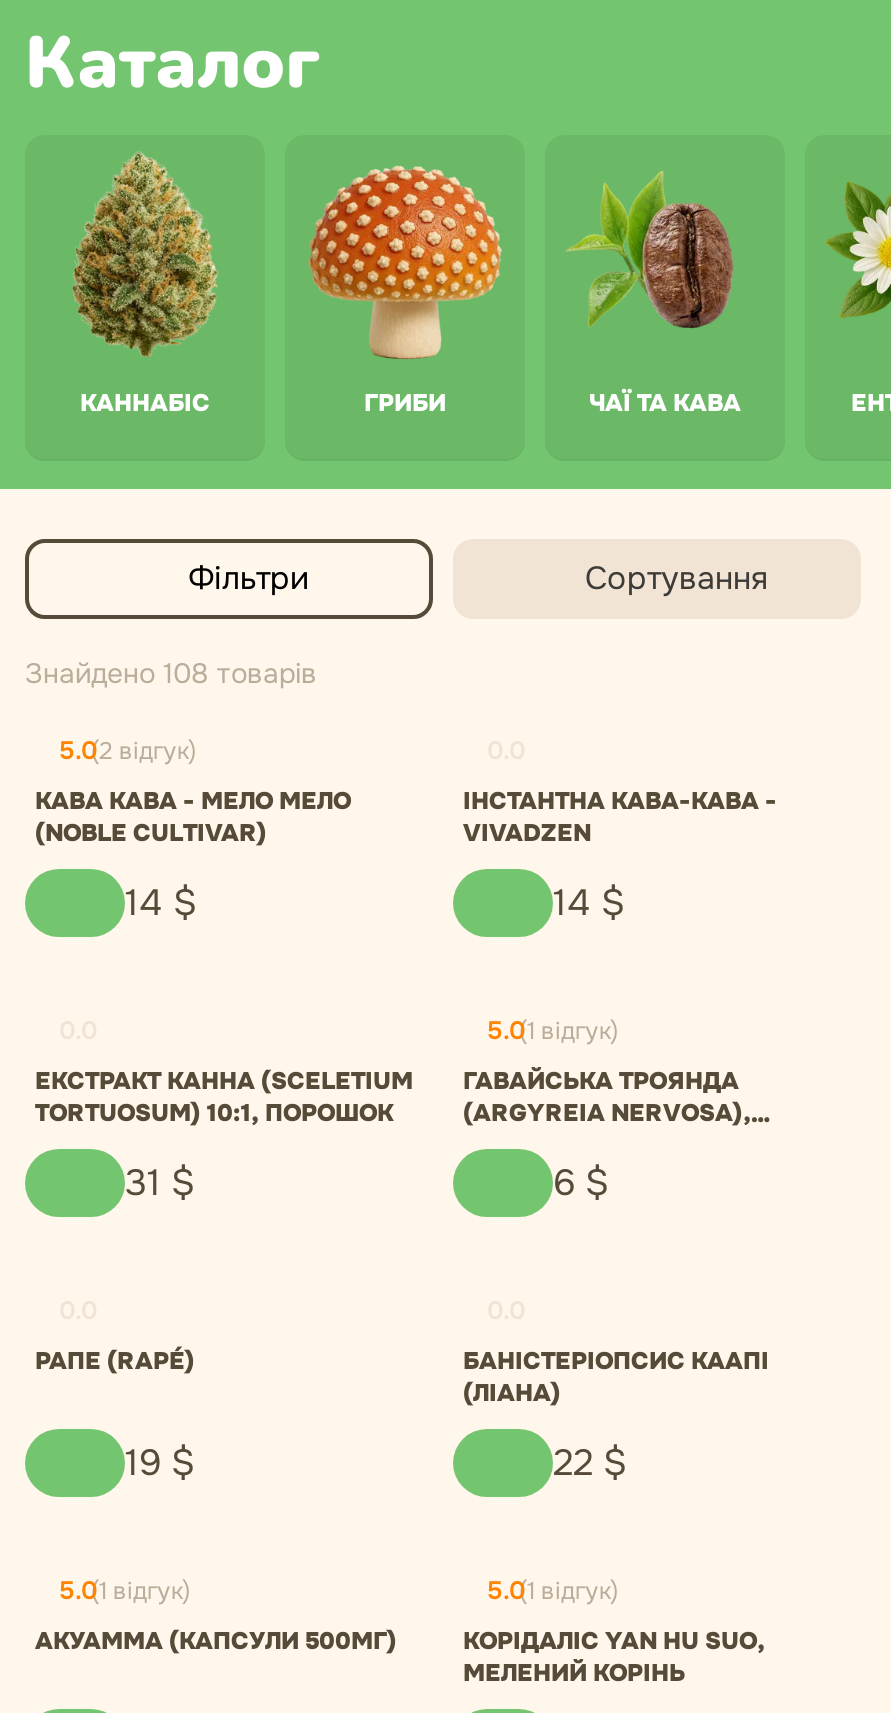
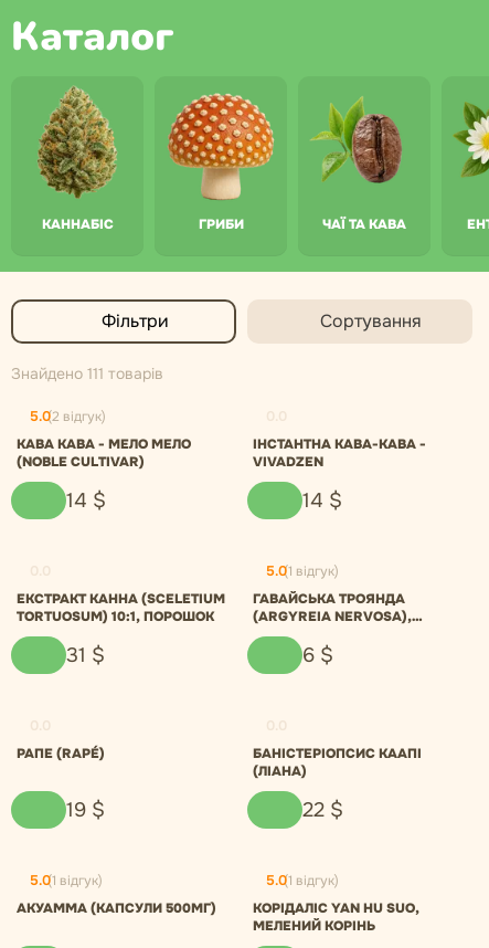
[25,656,317,692] Знайдено 108 товарів -> [11,364,163,384] Знайдено 111 товарів

